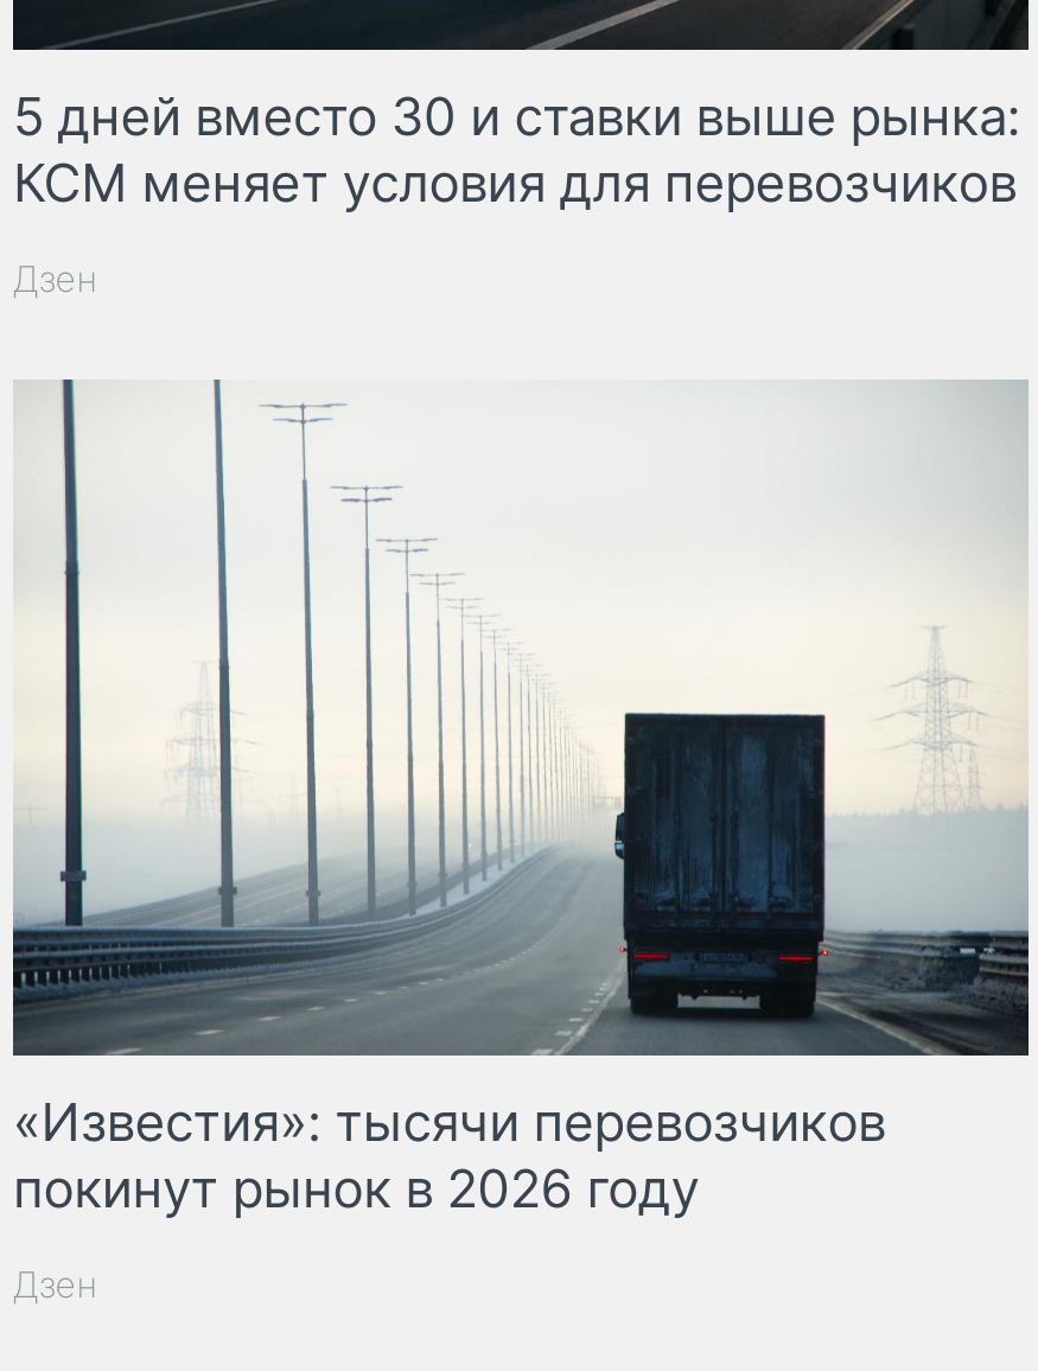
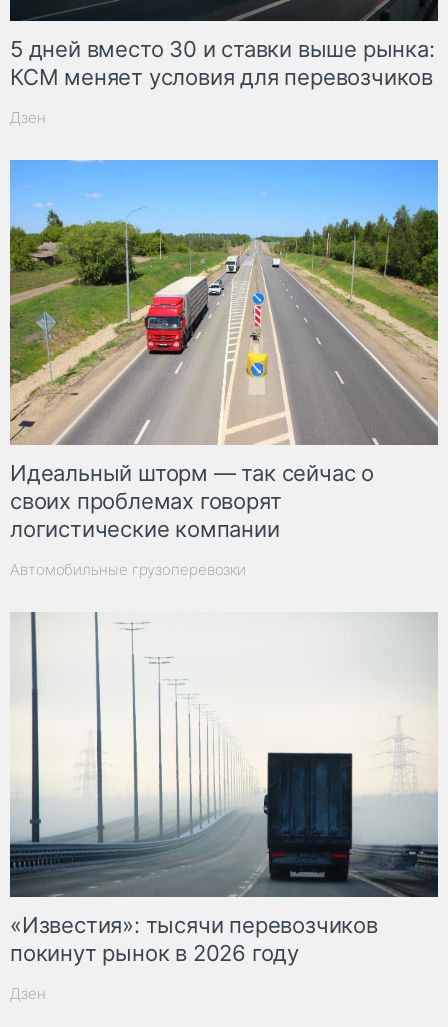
none -> [9,159,439,579] [image] | Идеальный шторм — так сейчас о | своих проблемах говорят | логистические компании | Автомобильные грузоперевозки

